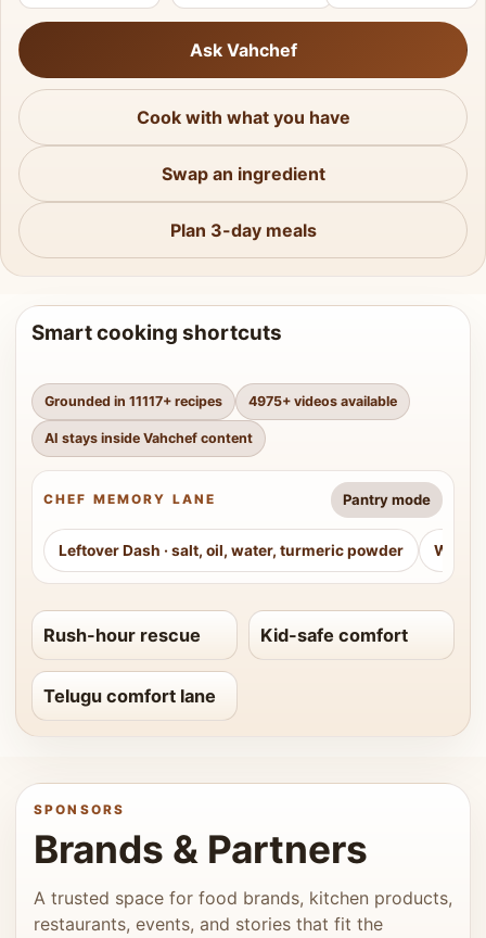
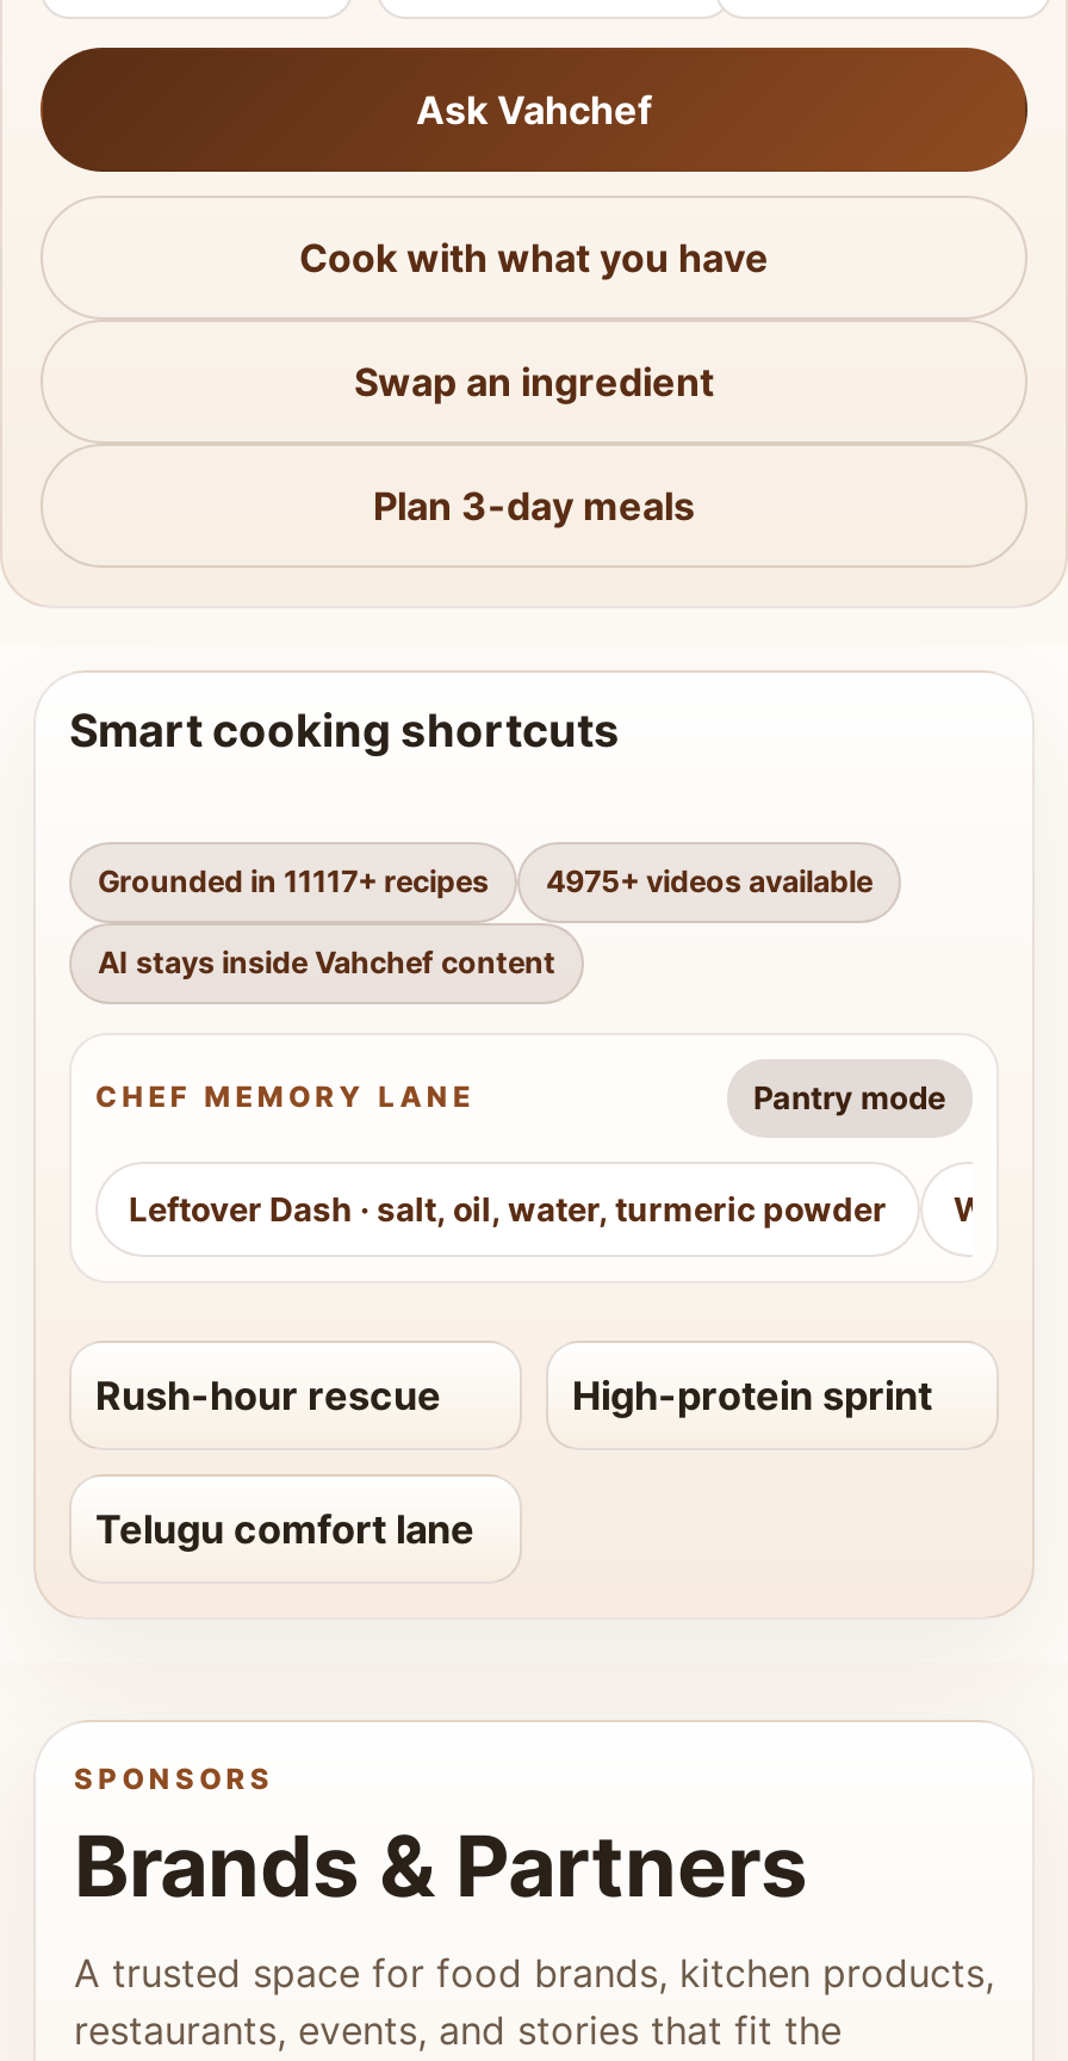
[260,624,408,646] Kid-safe comfort -> [572,1372,932,1420] High-protein sprint

